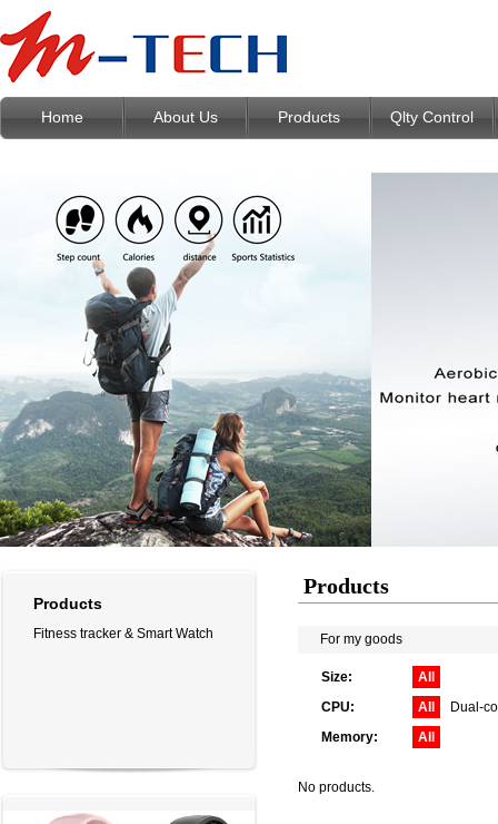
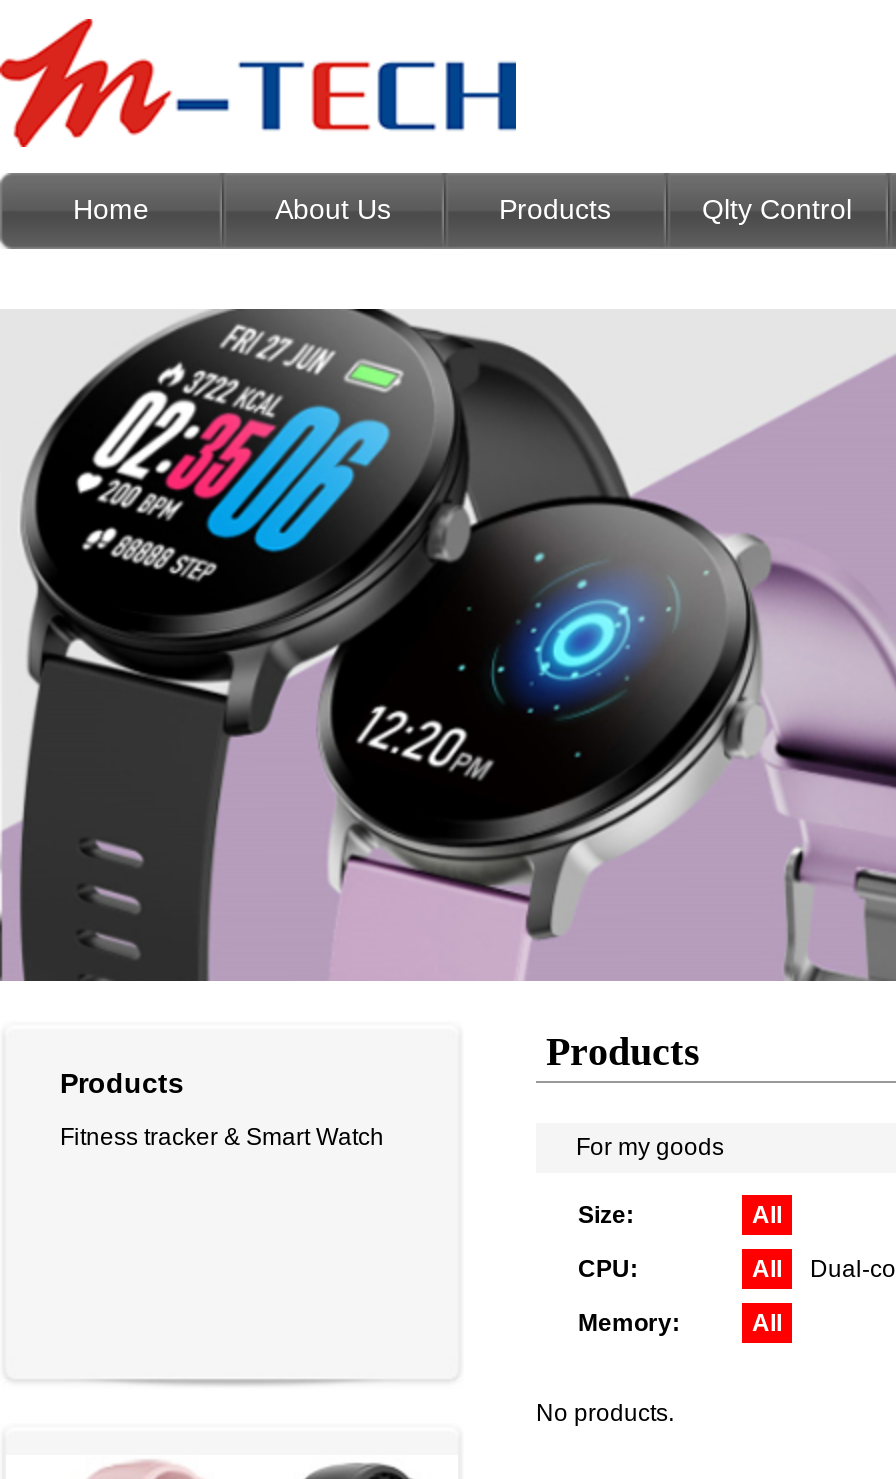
[3,173,495,548] [image] -> [6,307,890,983] [image]

